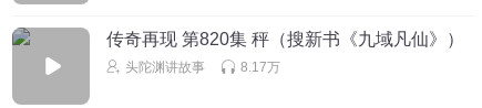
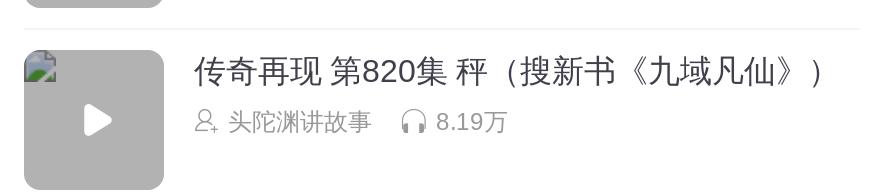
[240,59,280,74] 8.17万 -> [436,107,508,135] 8.19万

